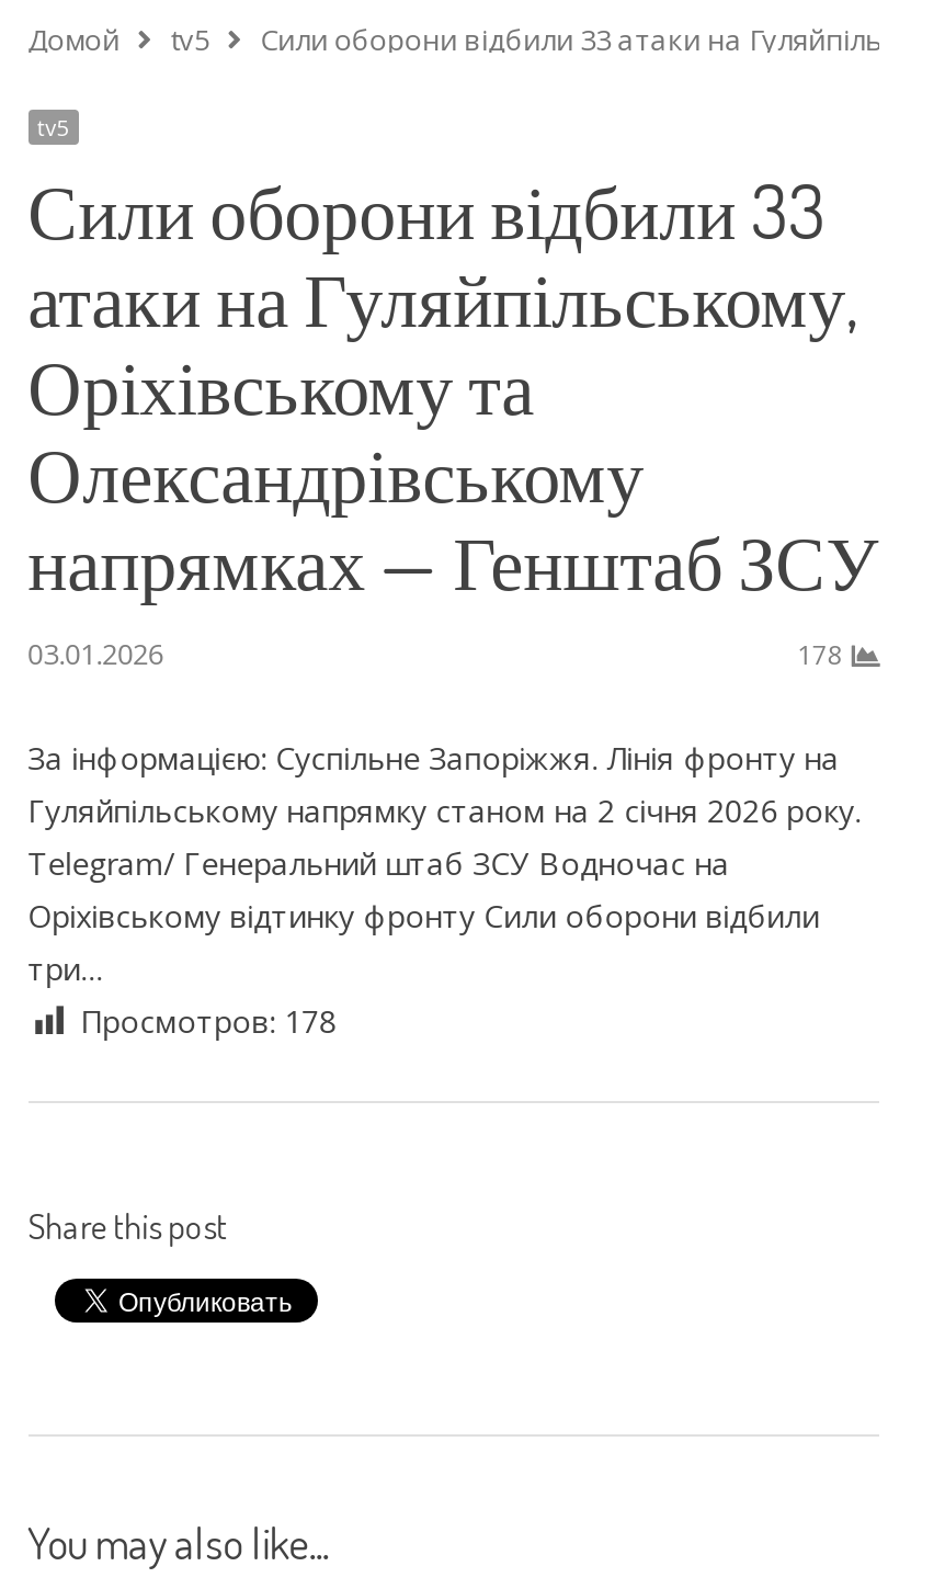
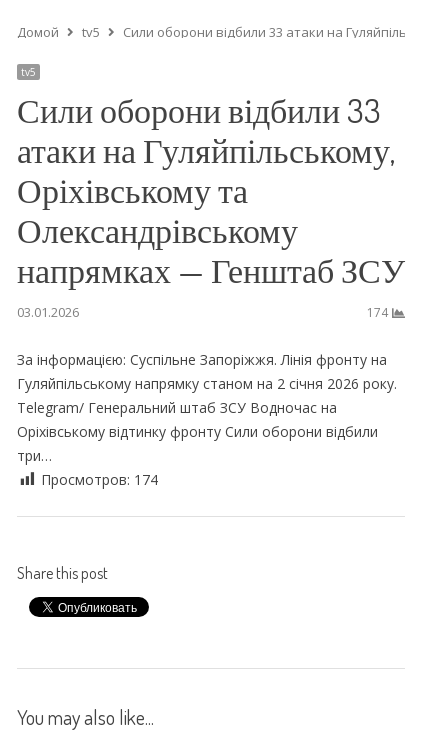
[797,636,843,673] 178 -> [367,304,388,321] 174
[80,1000,337,1041] Просмотров: 178 -> [41,470,158,489] Просмотров: 174

